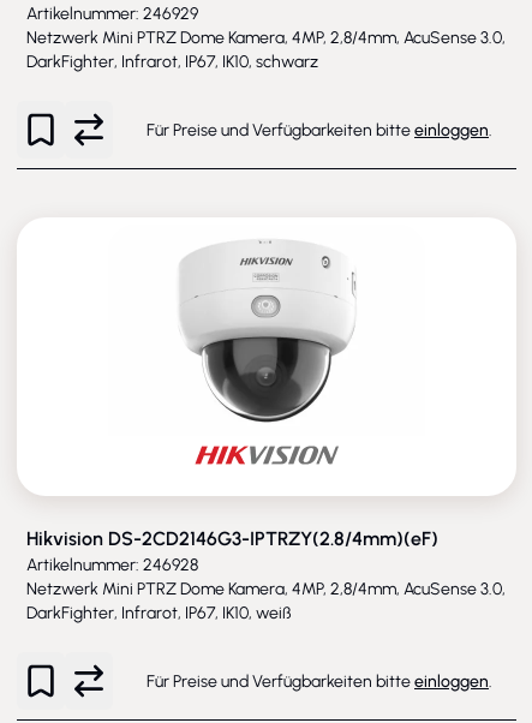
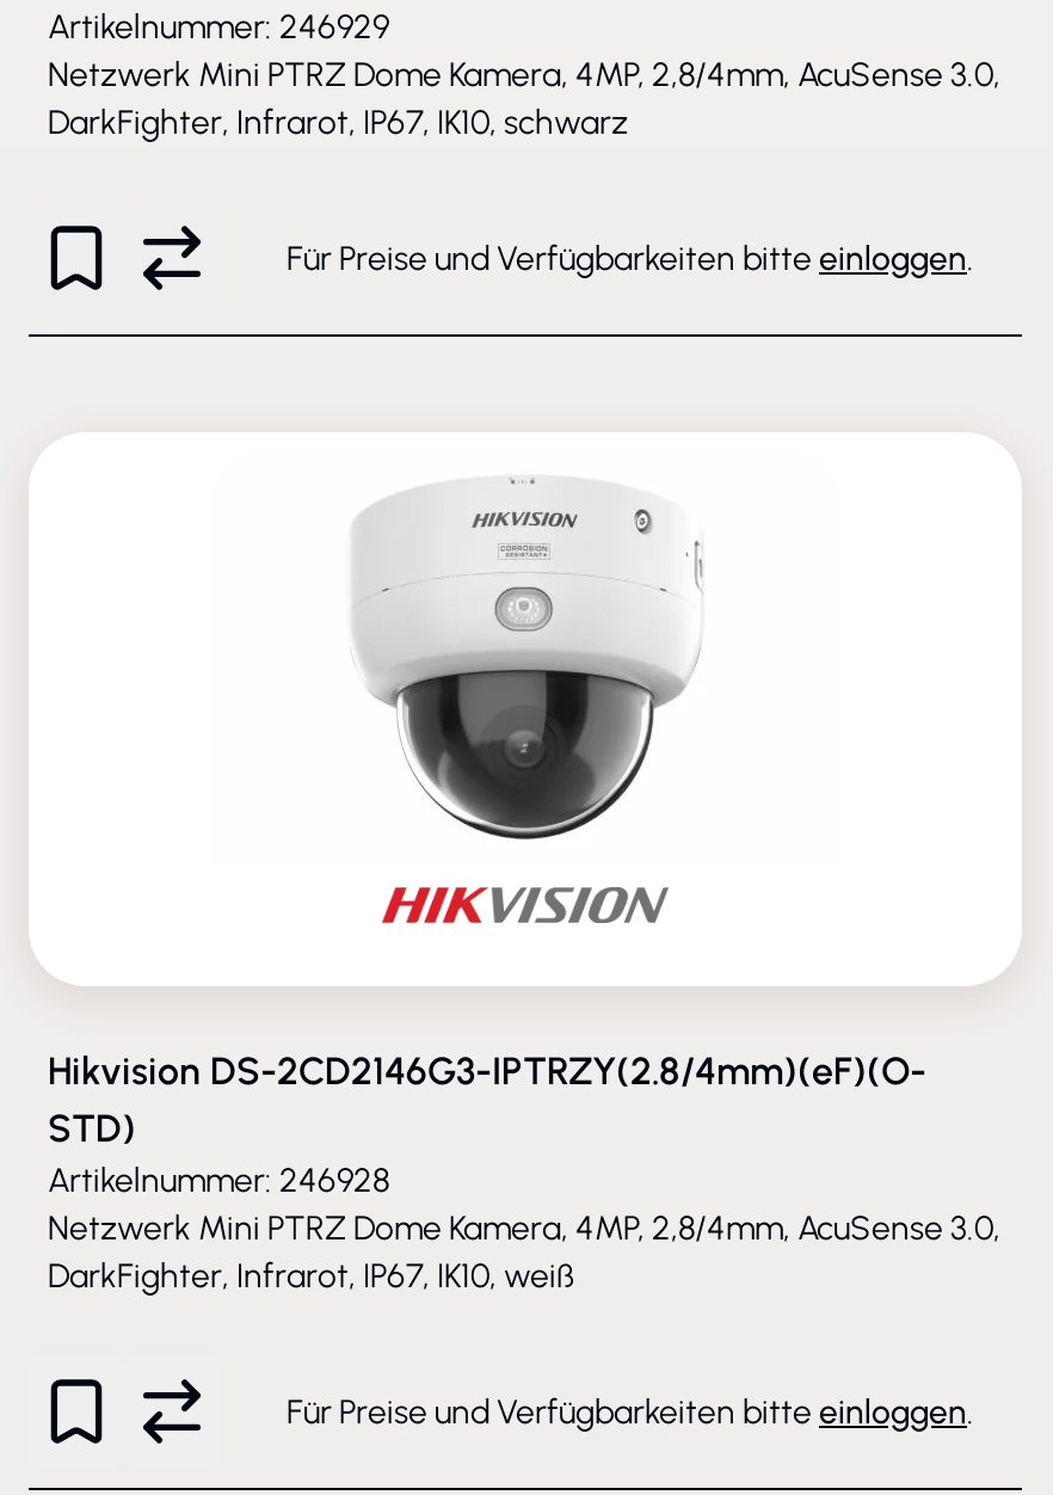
[26,527,438,550] Hikvision DS-2CD2146G3-IPTRZY(2.8/4mm)(eF) -> [48,1048,926,1151] Hikvision DS-2CD2146G3-IPTRZY(2.8/4mm)(eF)(O- | STD)

